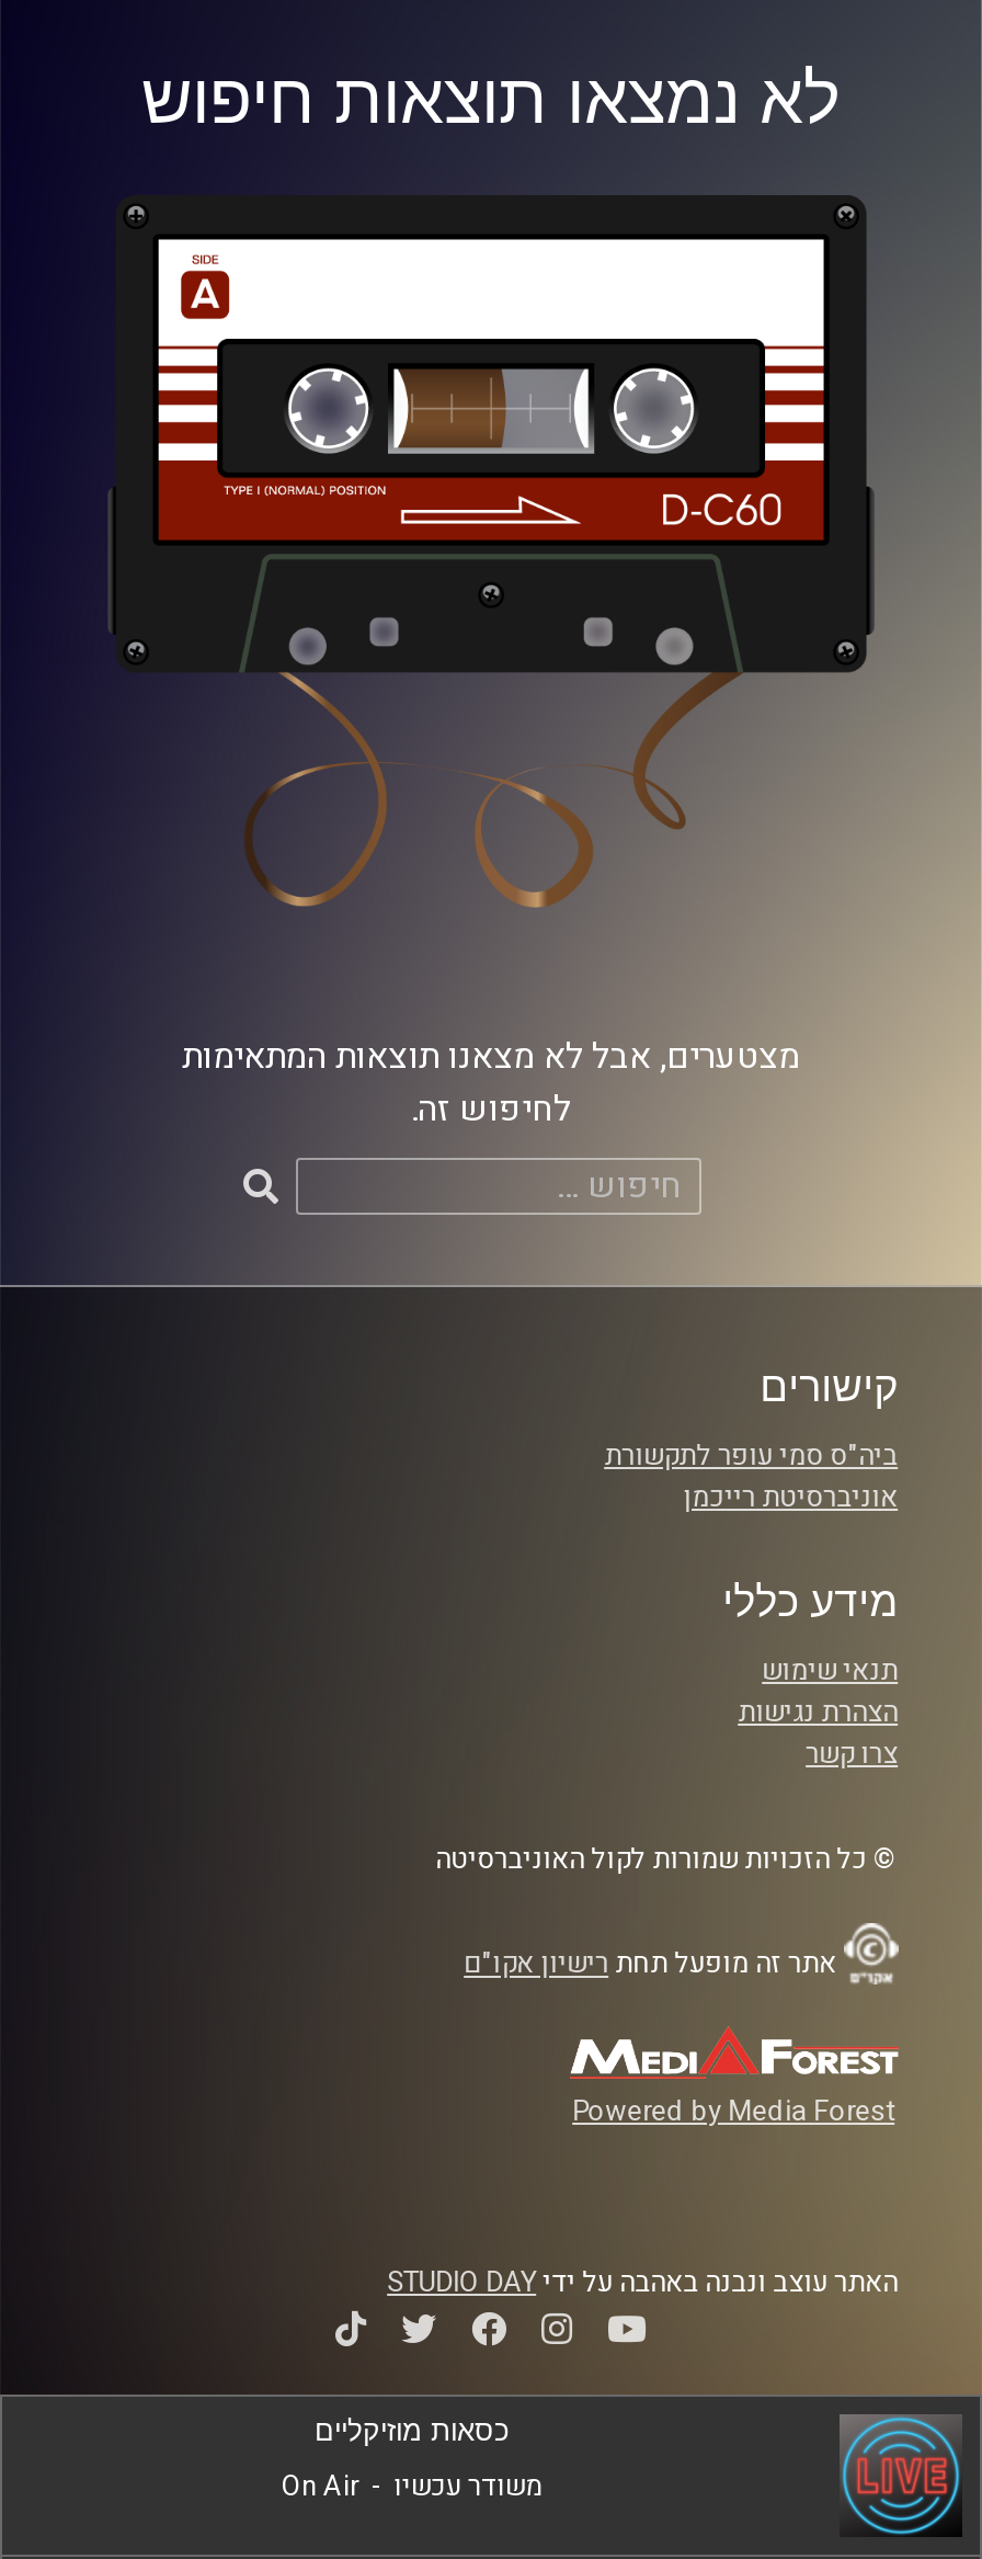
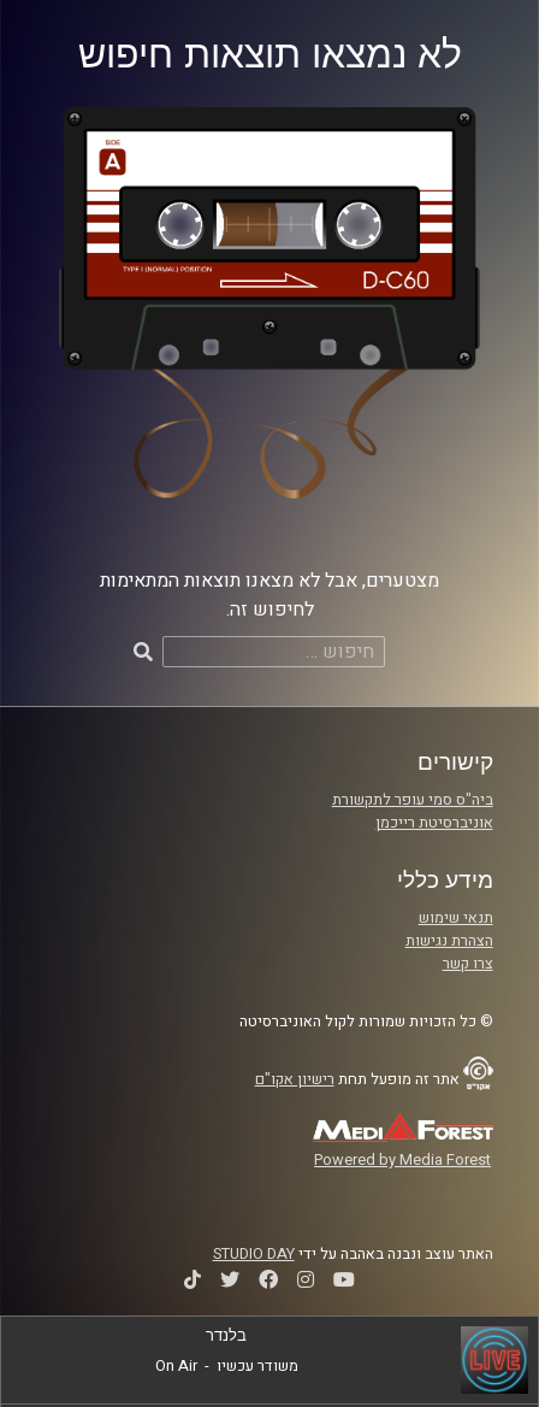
[315,2415,510,2448] כסאות מוזיקליים -> [206,1327,247,1345] בלנדר

